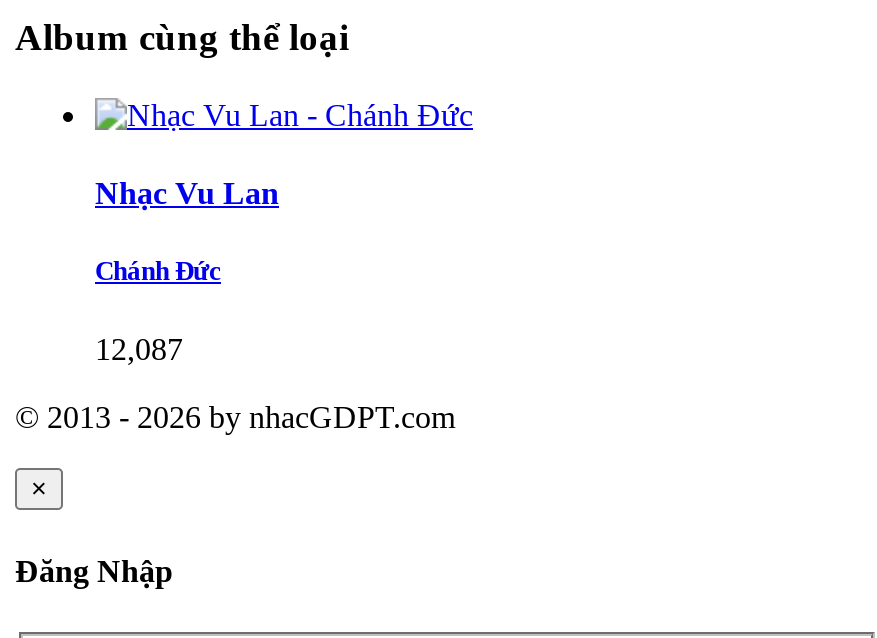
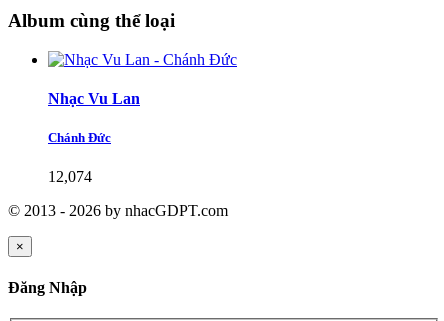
[95,333,183,367] 12,087 -> [48,168,92,185] 12,074

